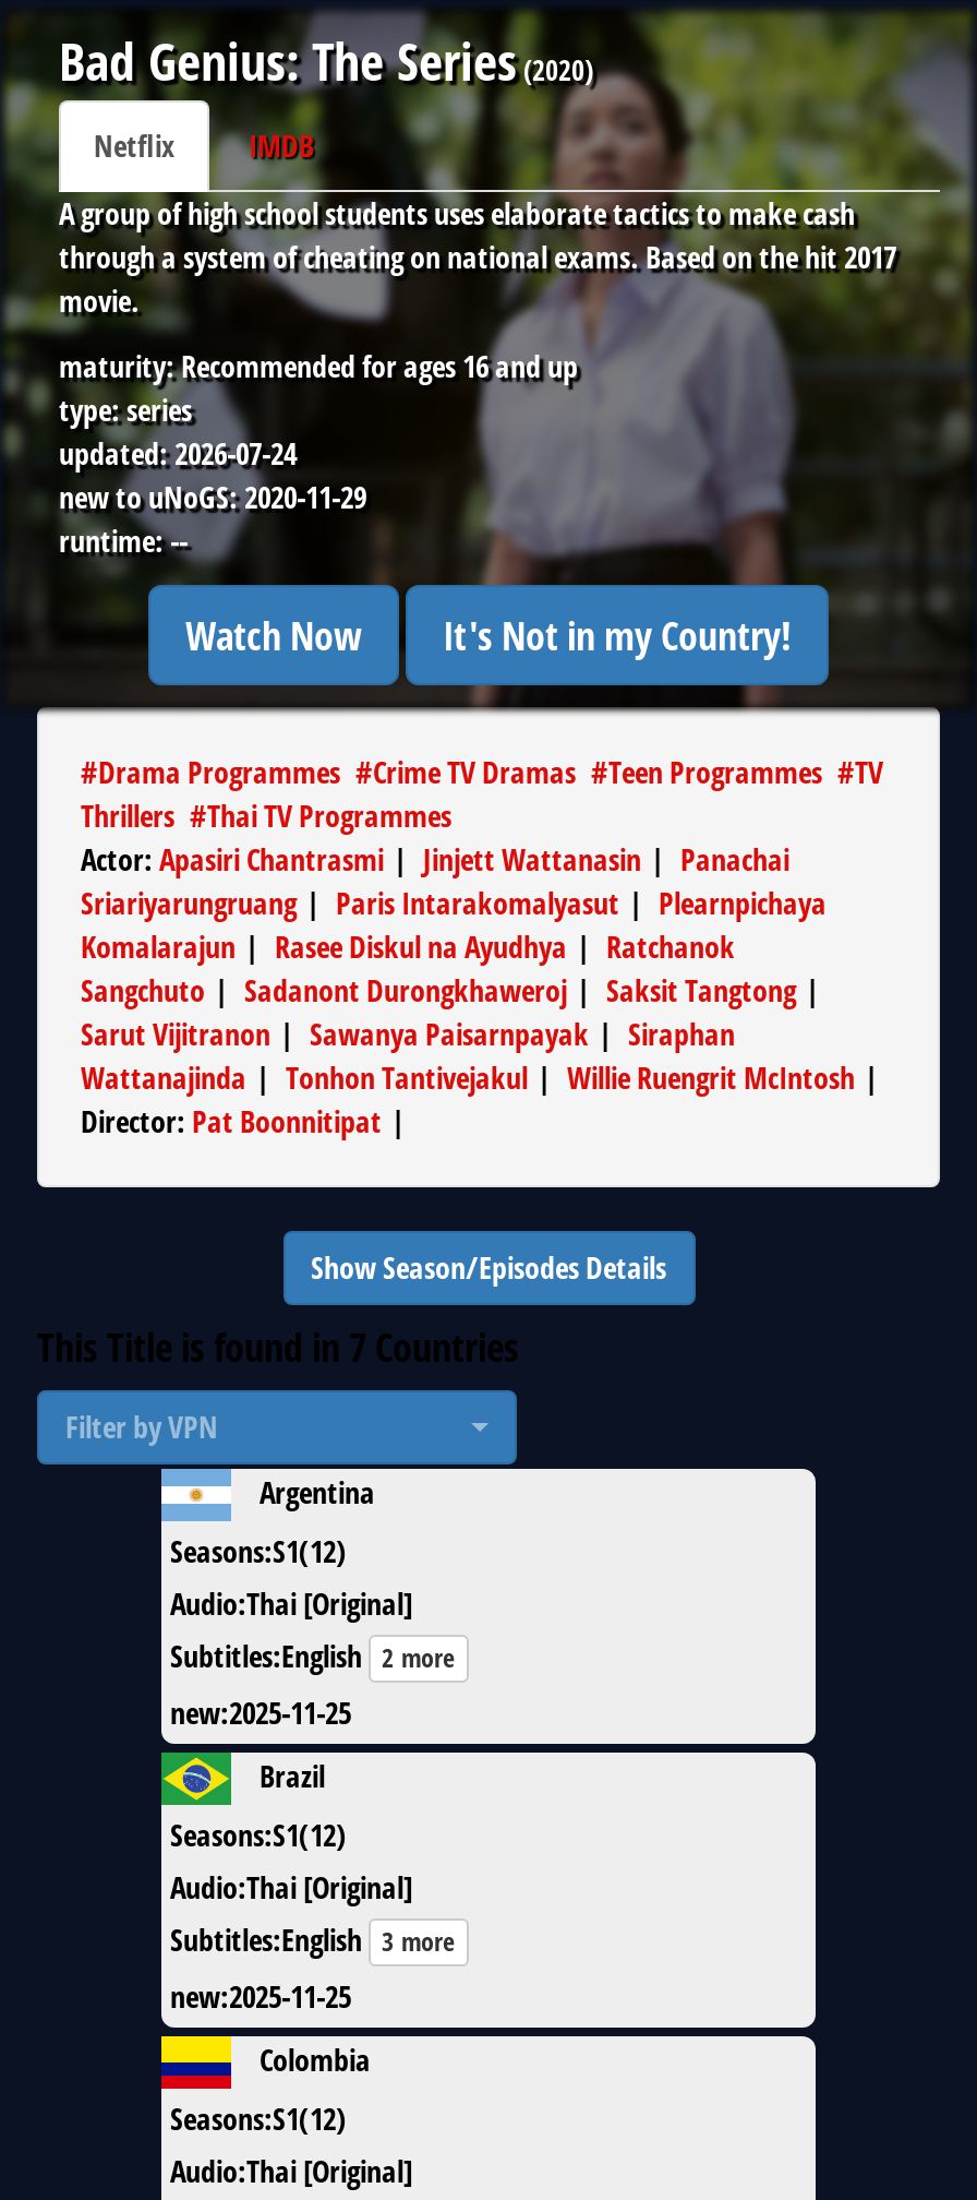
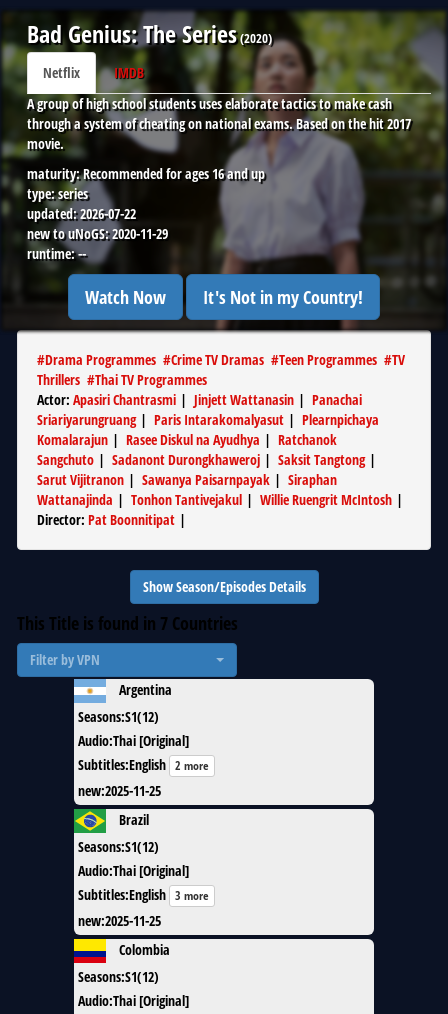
[59,432,297,474] updated: 2026-07-24 -> [27,204,136,223] updated: 2026-07-22

